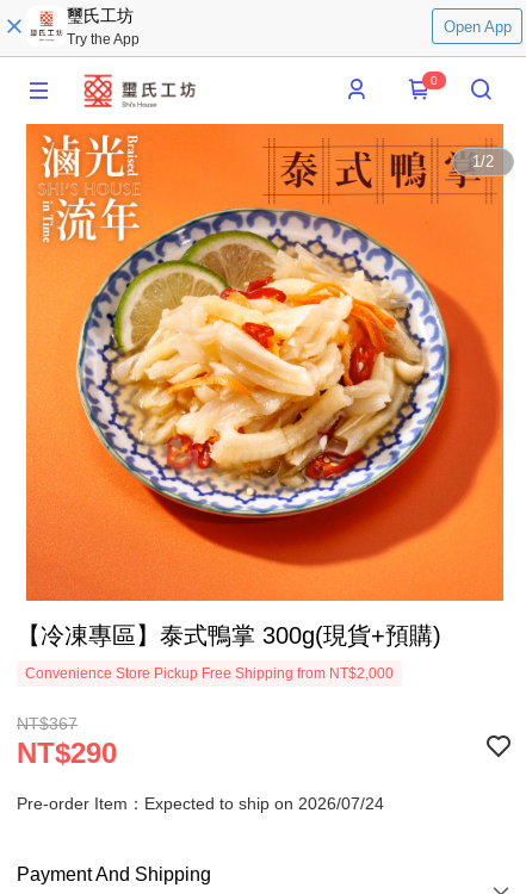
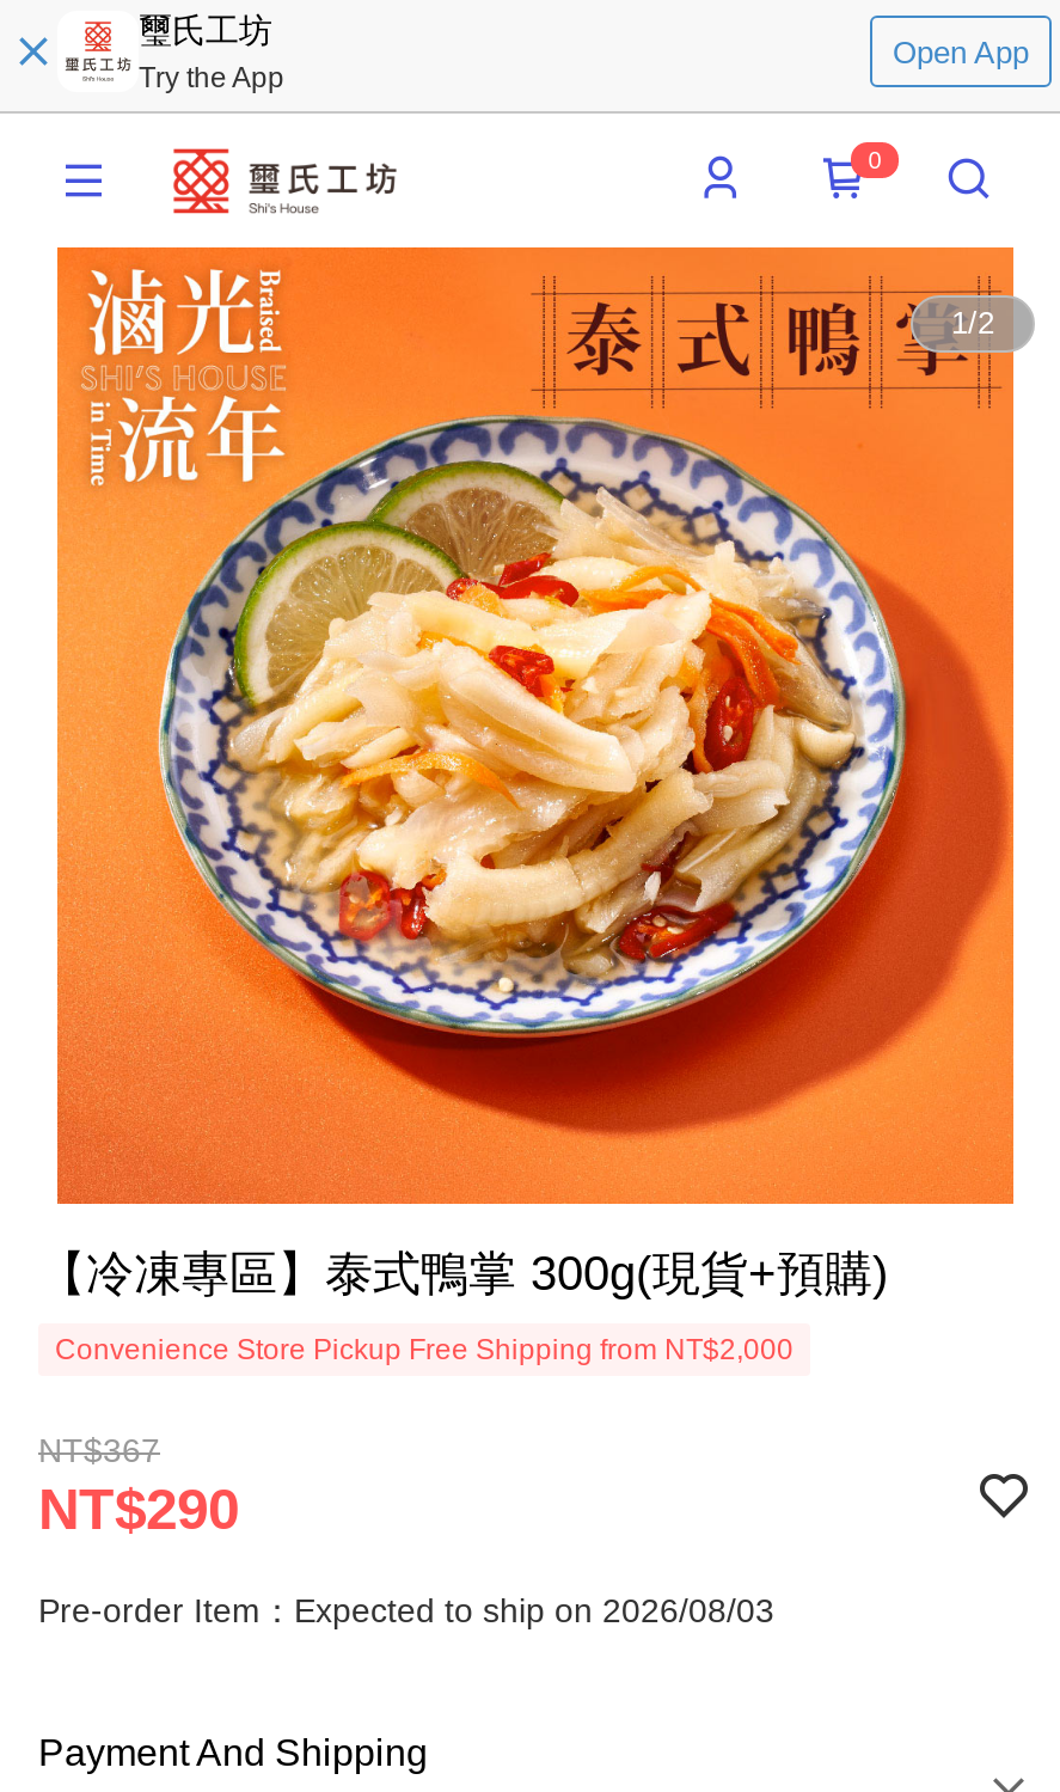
[17,794,384,813] Pre-order Item：Expected to ship on 2026/07/24 -> [38,1591,774,1629] Pre-order Item：Expected to ship on 2026/08/03

